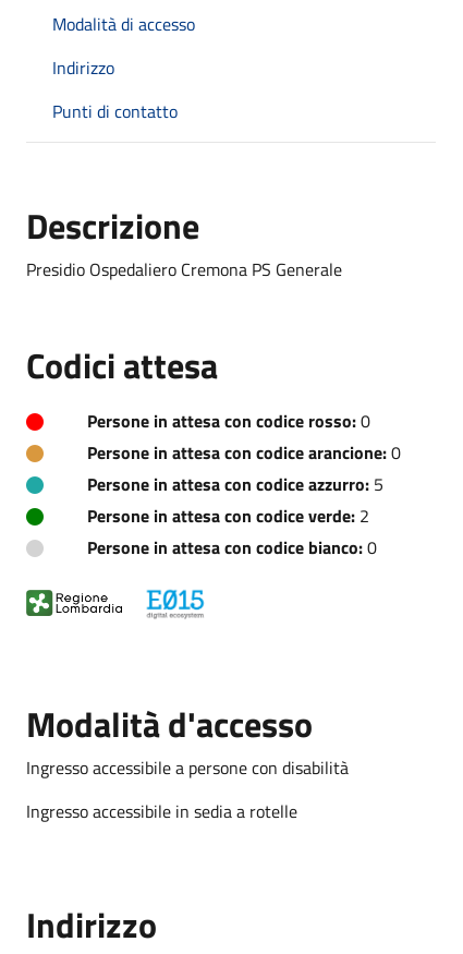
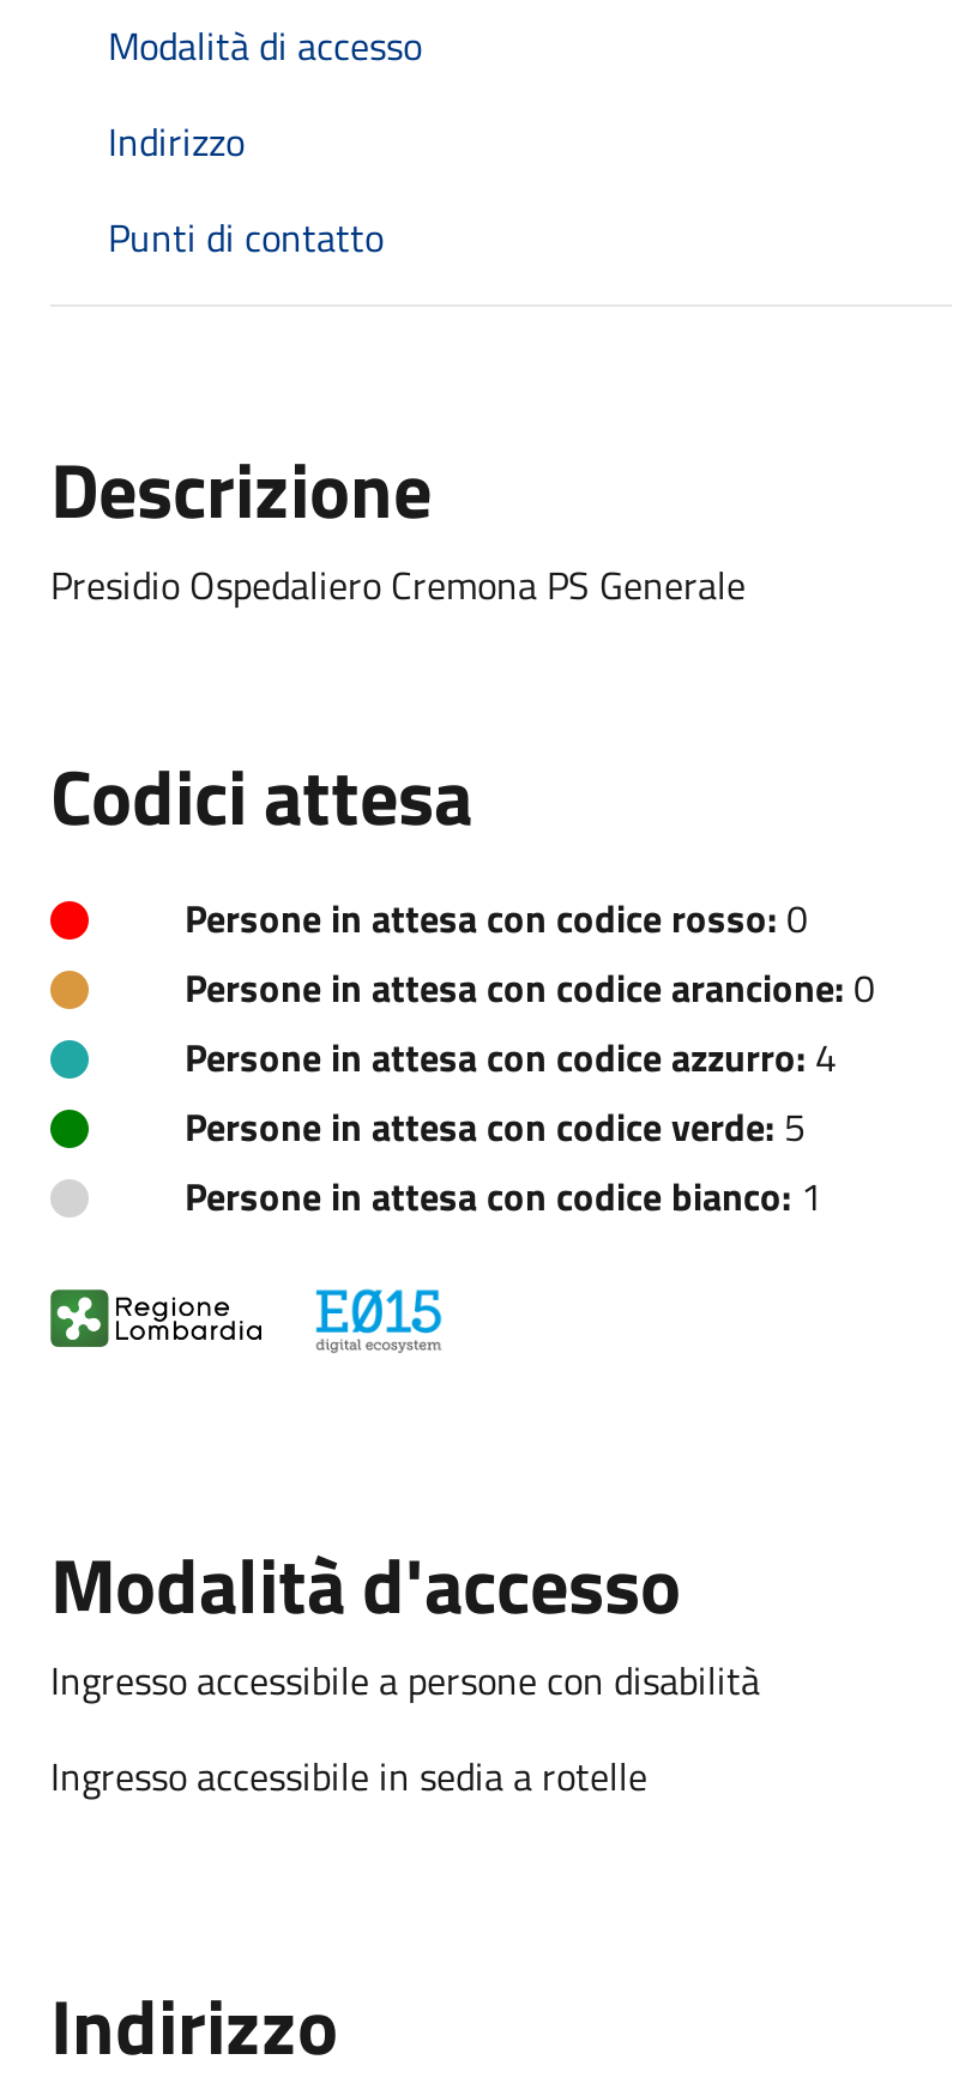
[87,471,383,497] Persone in attesa con codice azzurro: 5 -> [185,1028,837,1085] Persone in attesa con codice azzurro: 4
[87,502,369,528] Persone in attesa con codice verde: 2 -> [185,1097,806,1155] Persone in attesa con codice verde: 5
[87,534,377,560] Persone in attesa con codice bianco: 0 -> [185,1167,822,1224] Persone in attesa con codice bianco: 1

